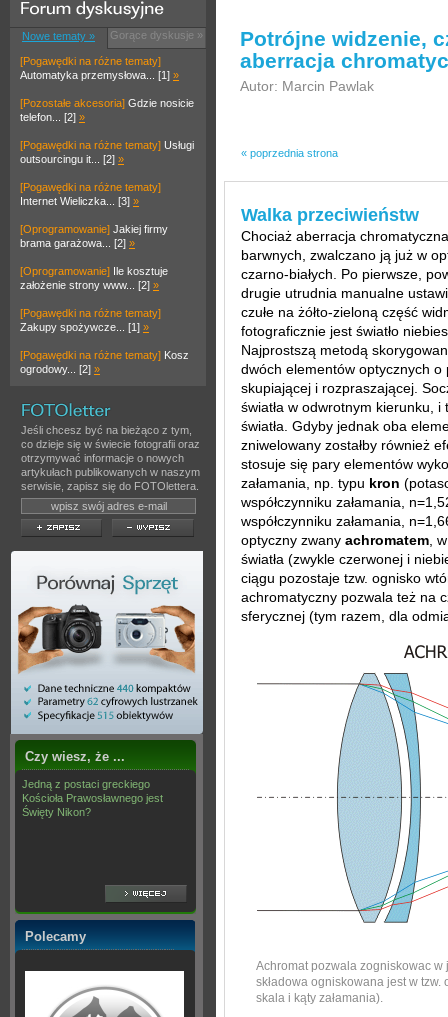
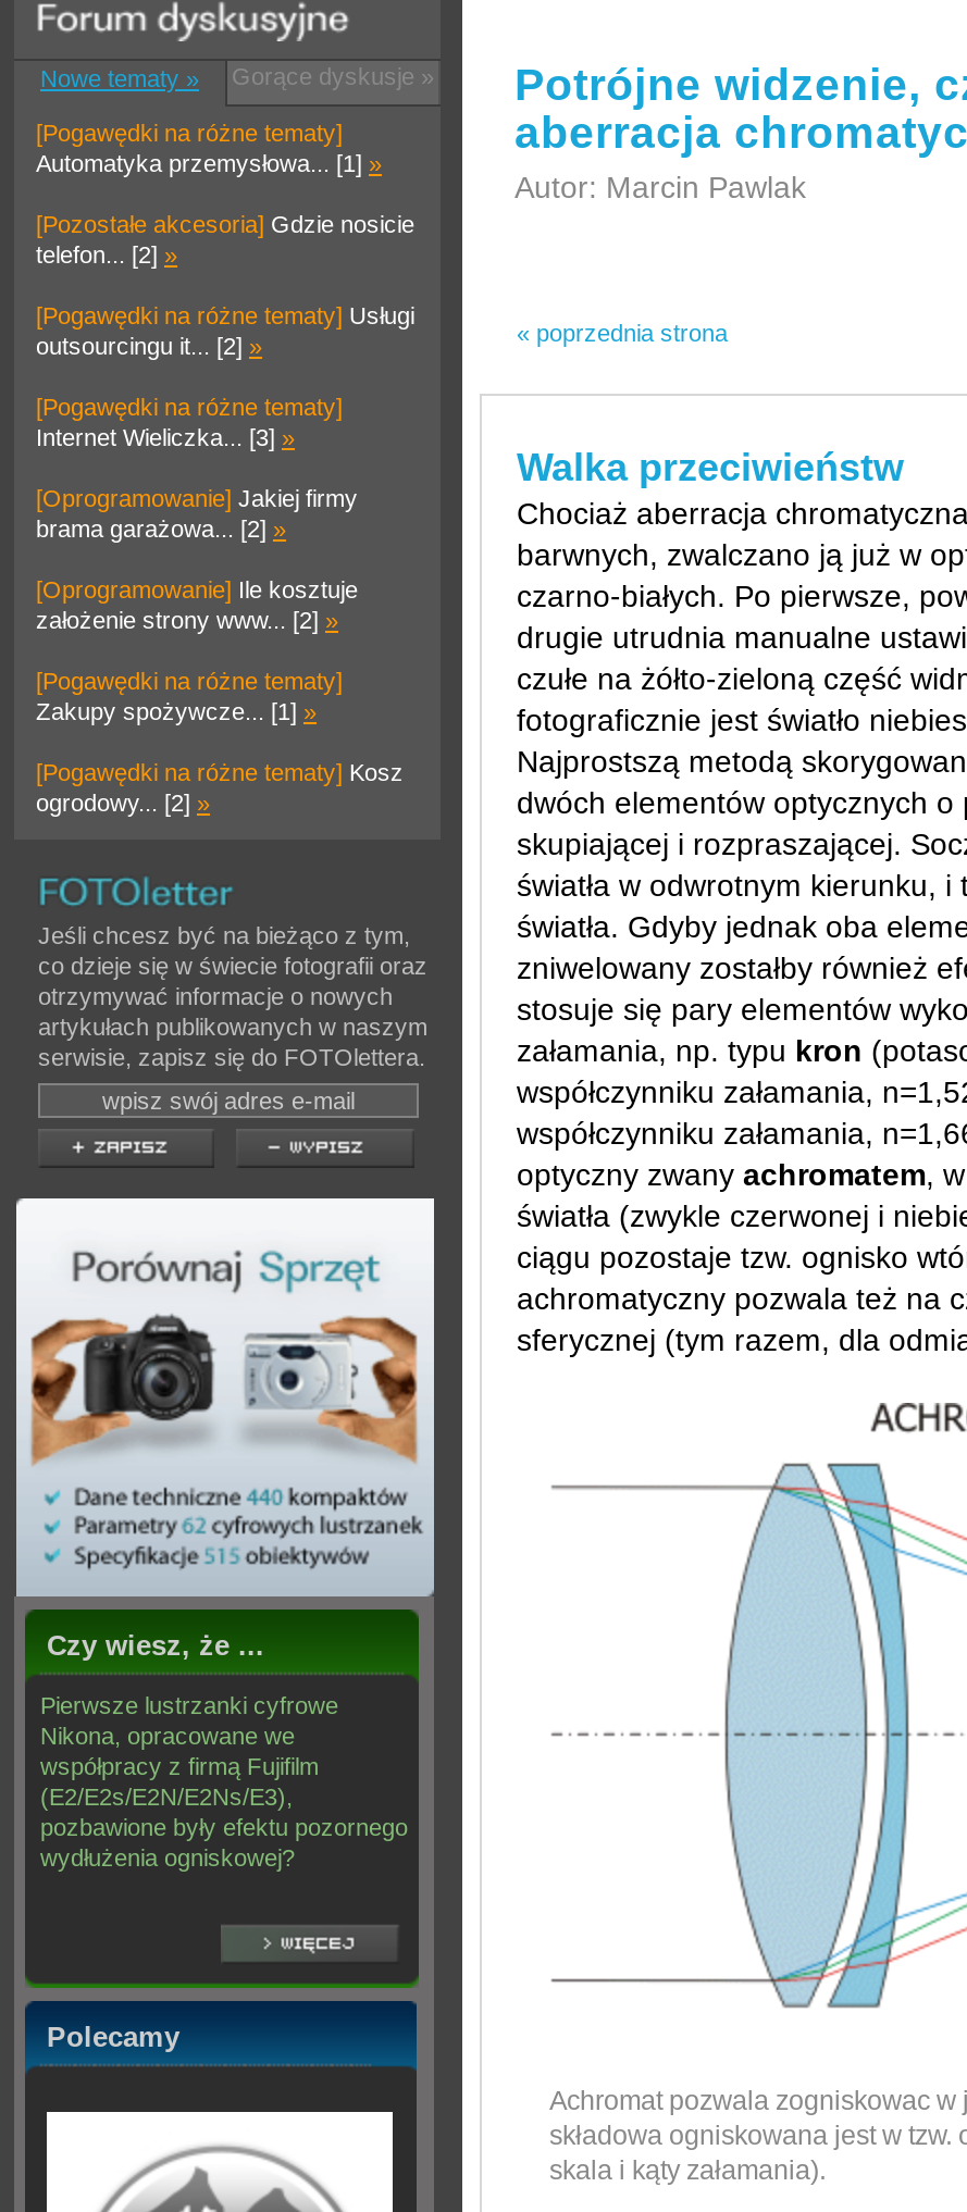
[22,778,163,818] Jedną z postaci greckiego | Kościoła Prawosławnego jest | Święty Nikon? -> [40,1692,408,1871] Pierwsze lustrzanki cyfrowe | Nikona, opracowane we | współpracy z firmą Fujifilm | (E2/E2s/E2N/E2Ns/E3), | pozbawione były efektu pozornego | wydłużenia ogniskowej?

